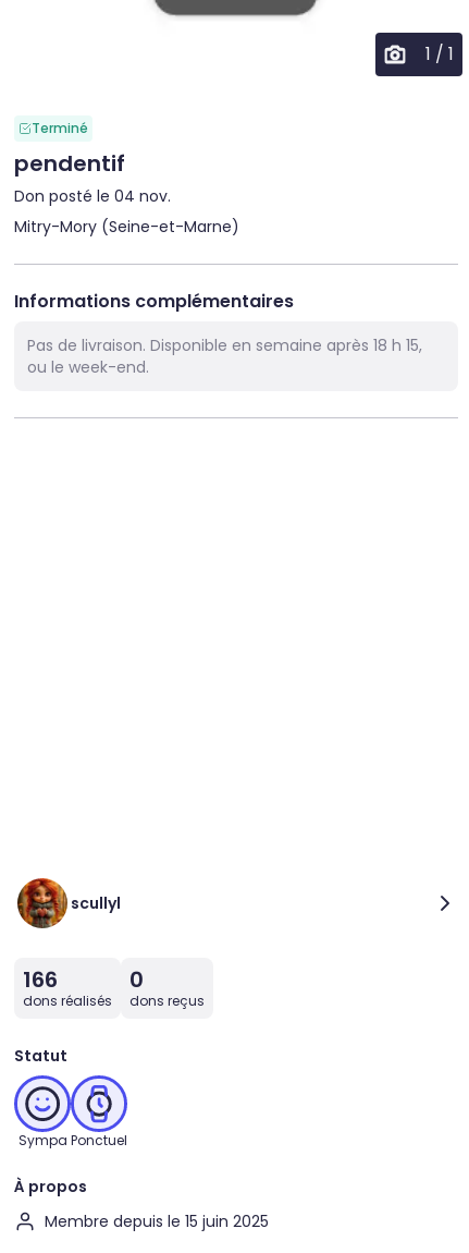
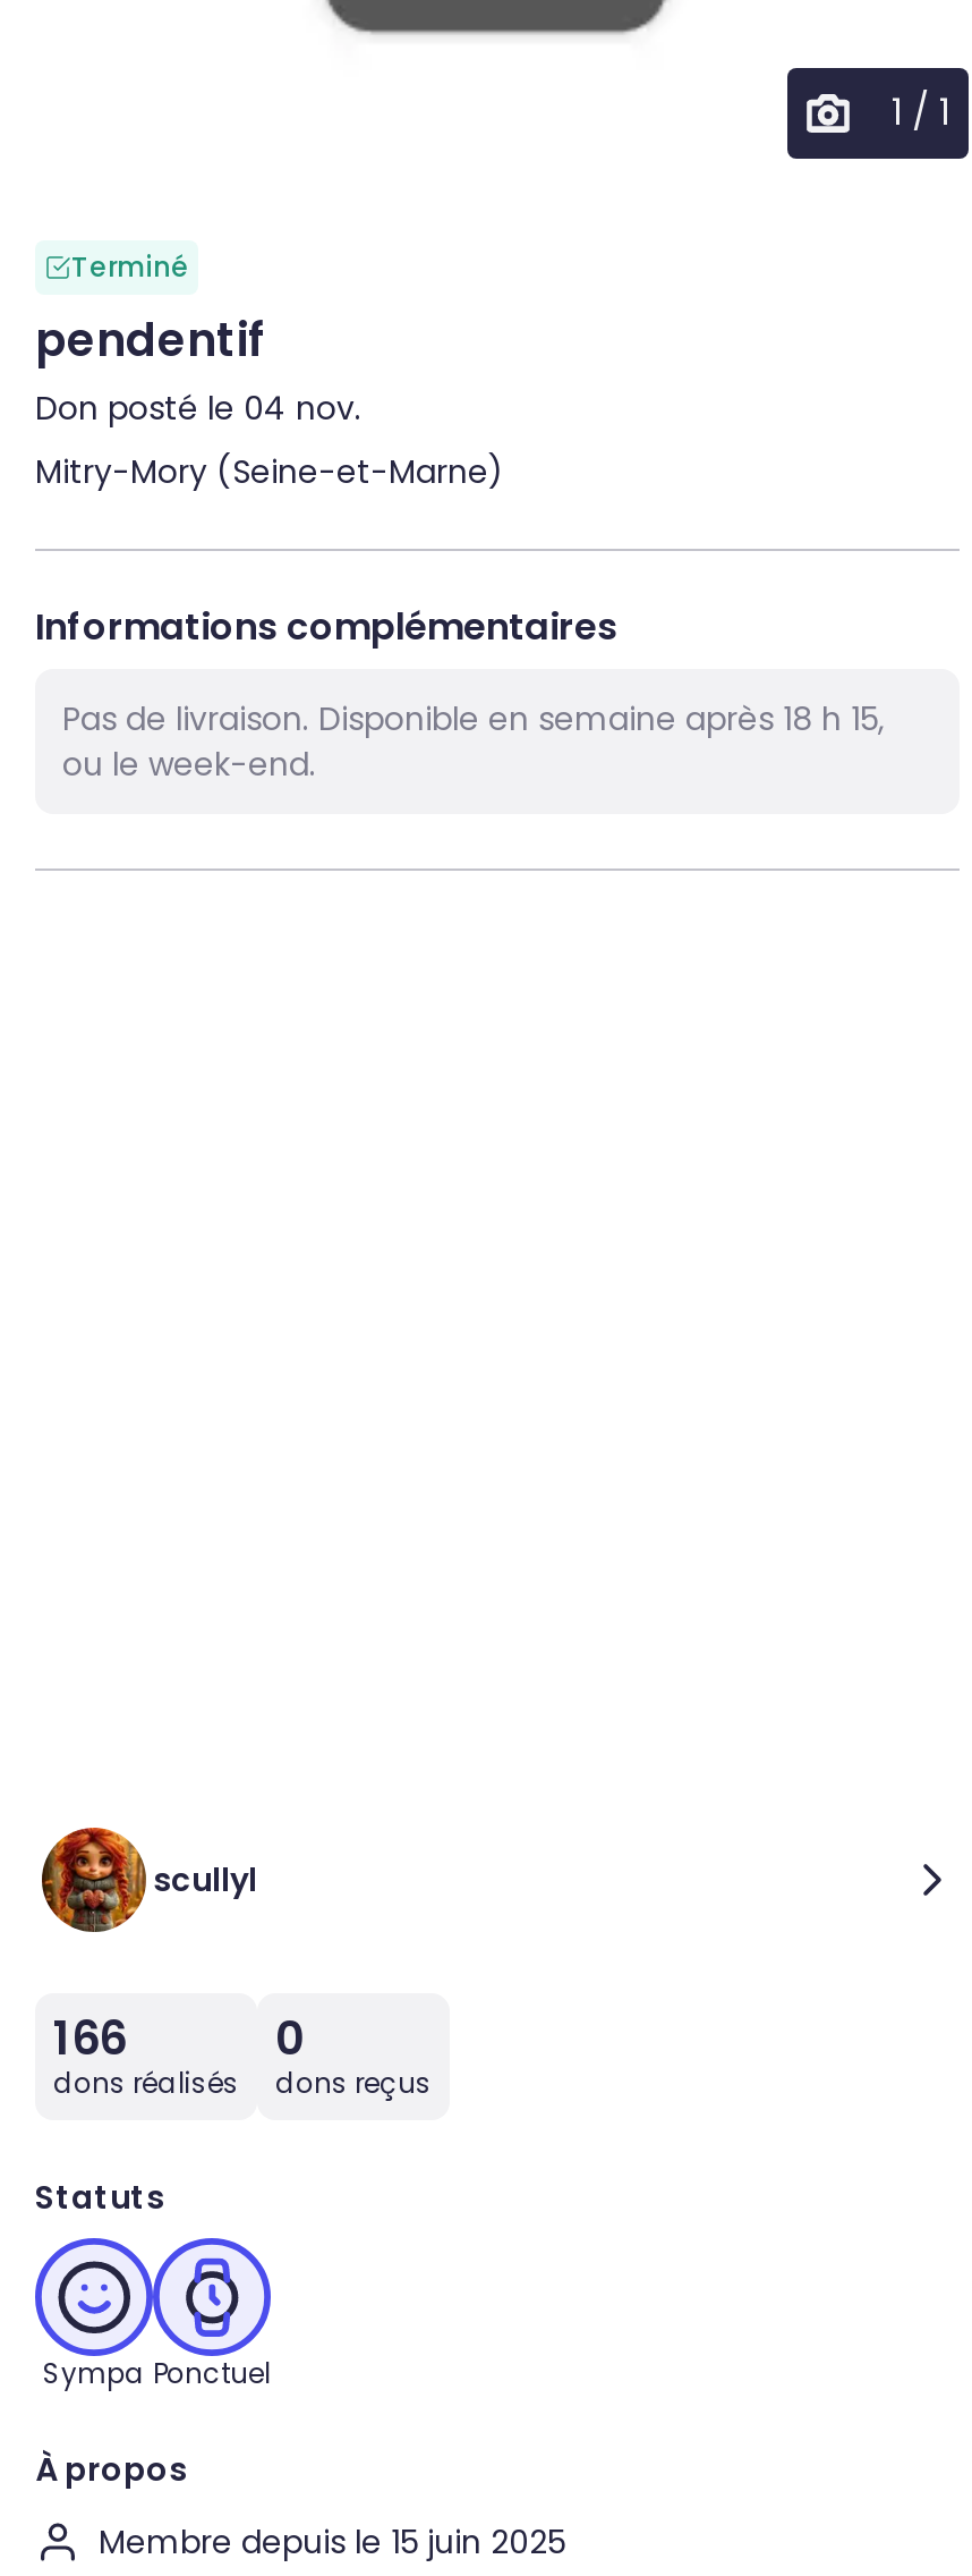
[14,1045,67,1067] Statut -> [35,2175,164,2220] Statuts

